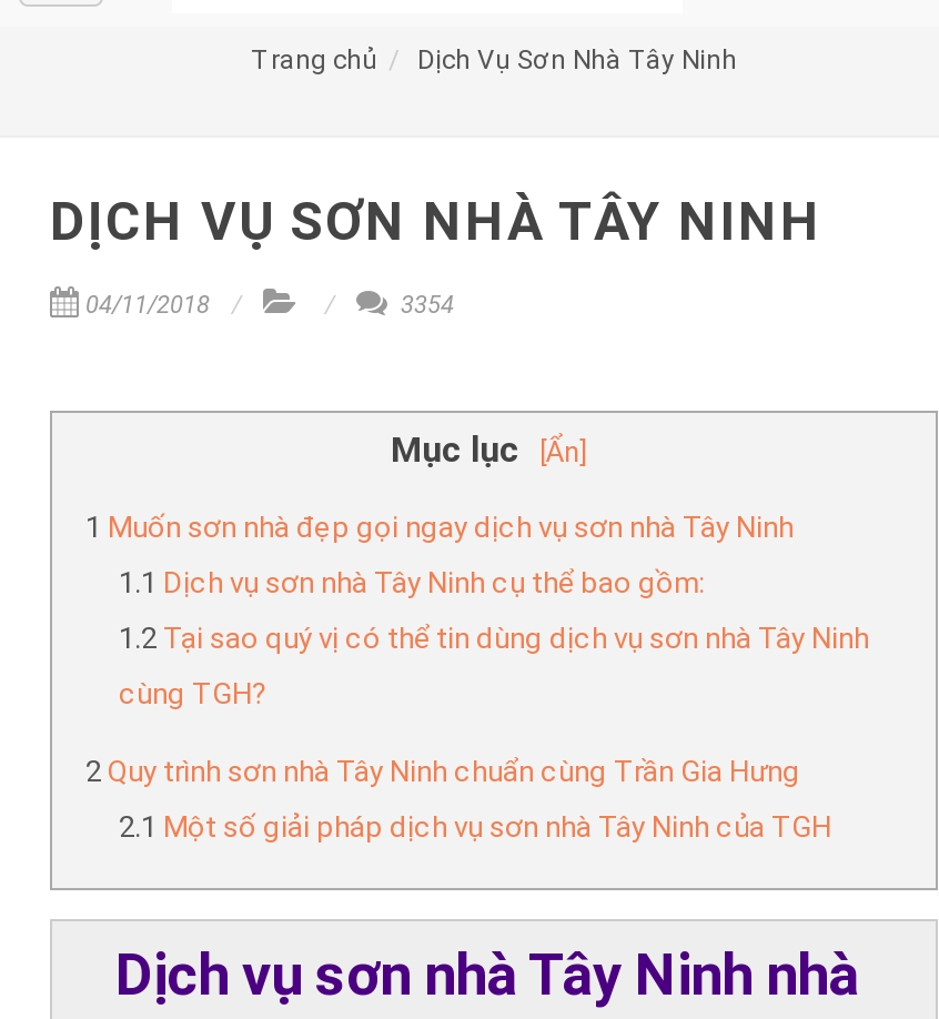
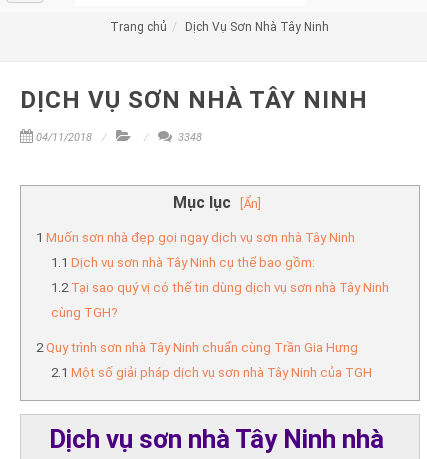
[394,291,454,320] 3354 -> [175,131,202,144] 3348

